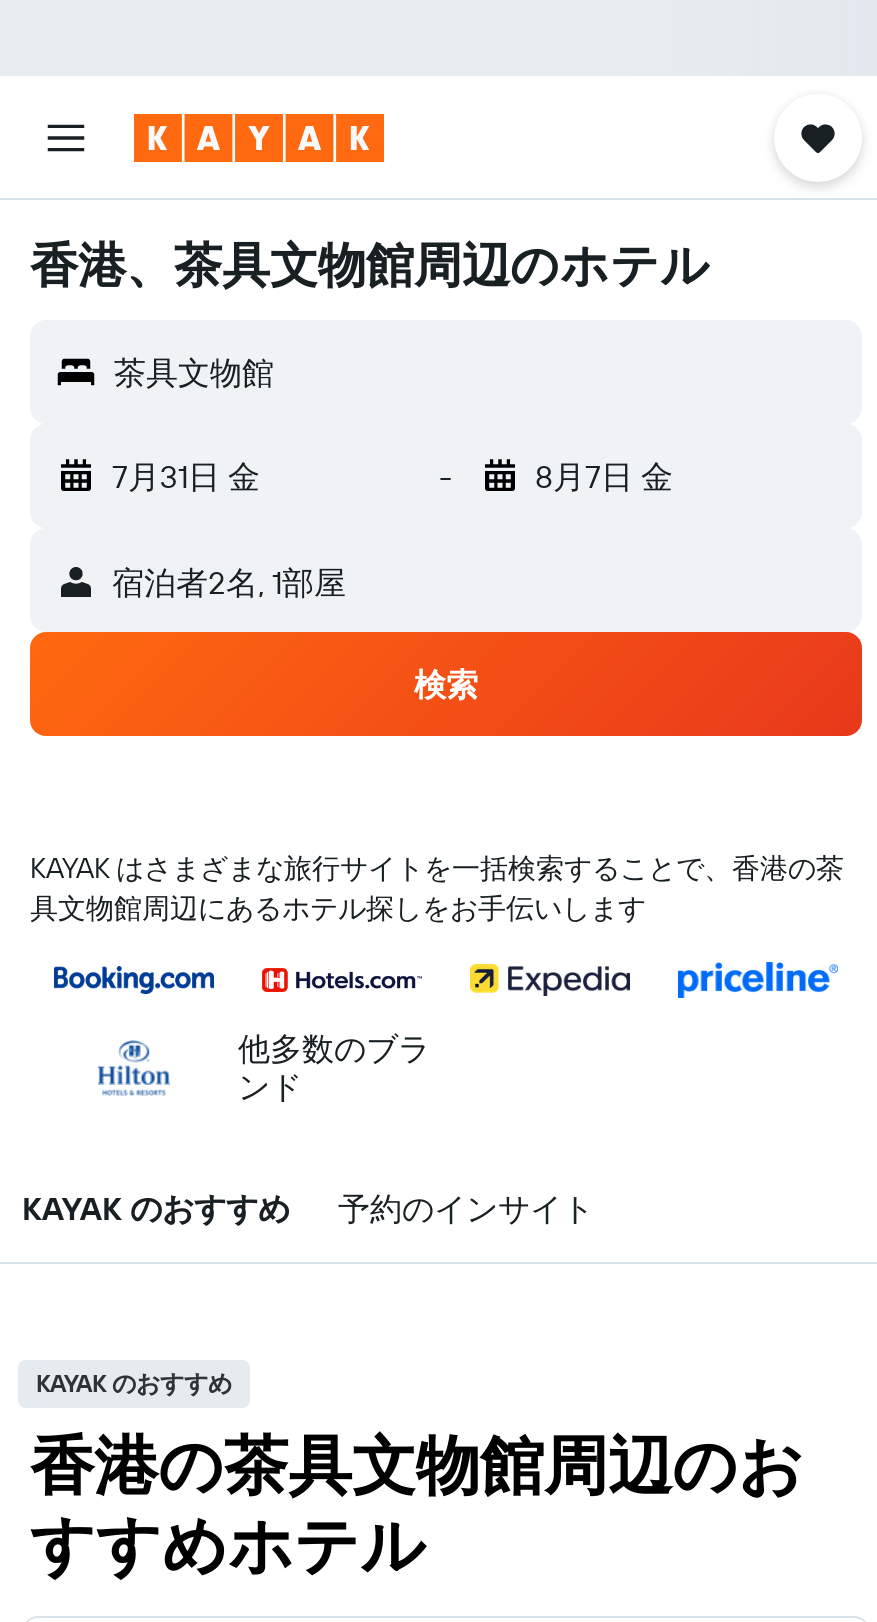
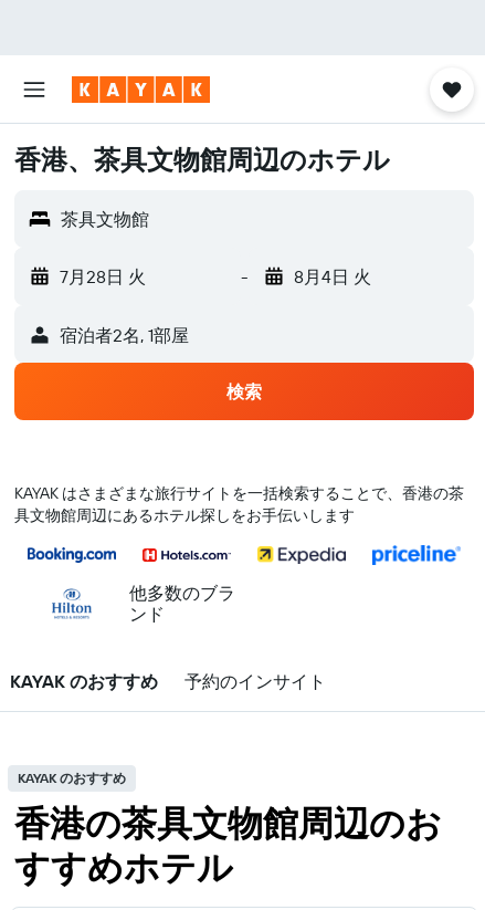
[112,456,260,496] 7月31日 金 -> [60,265,146,287] 7月28日 火
[535,456,673,496] 8月7日 金 -> [293,265,371,287] 8月4日 火

